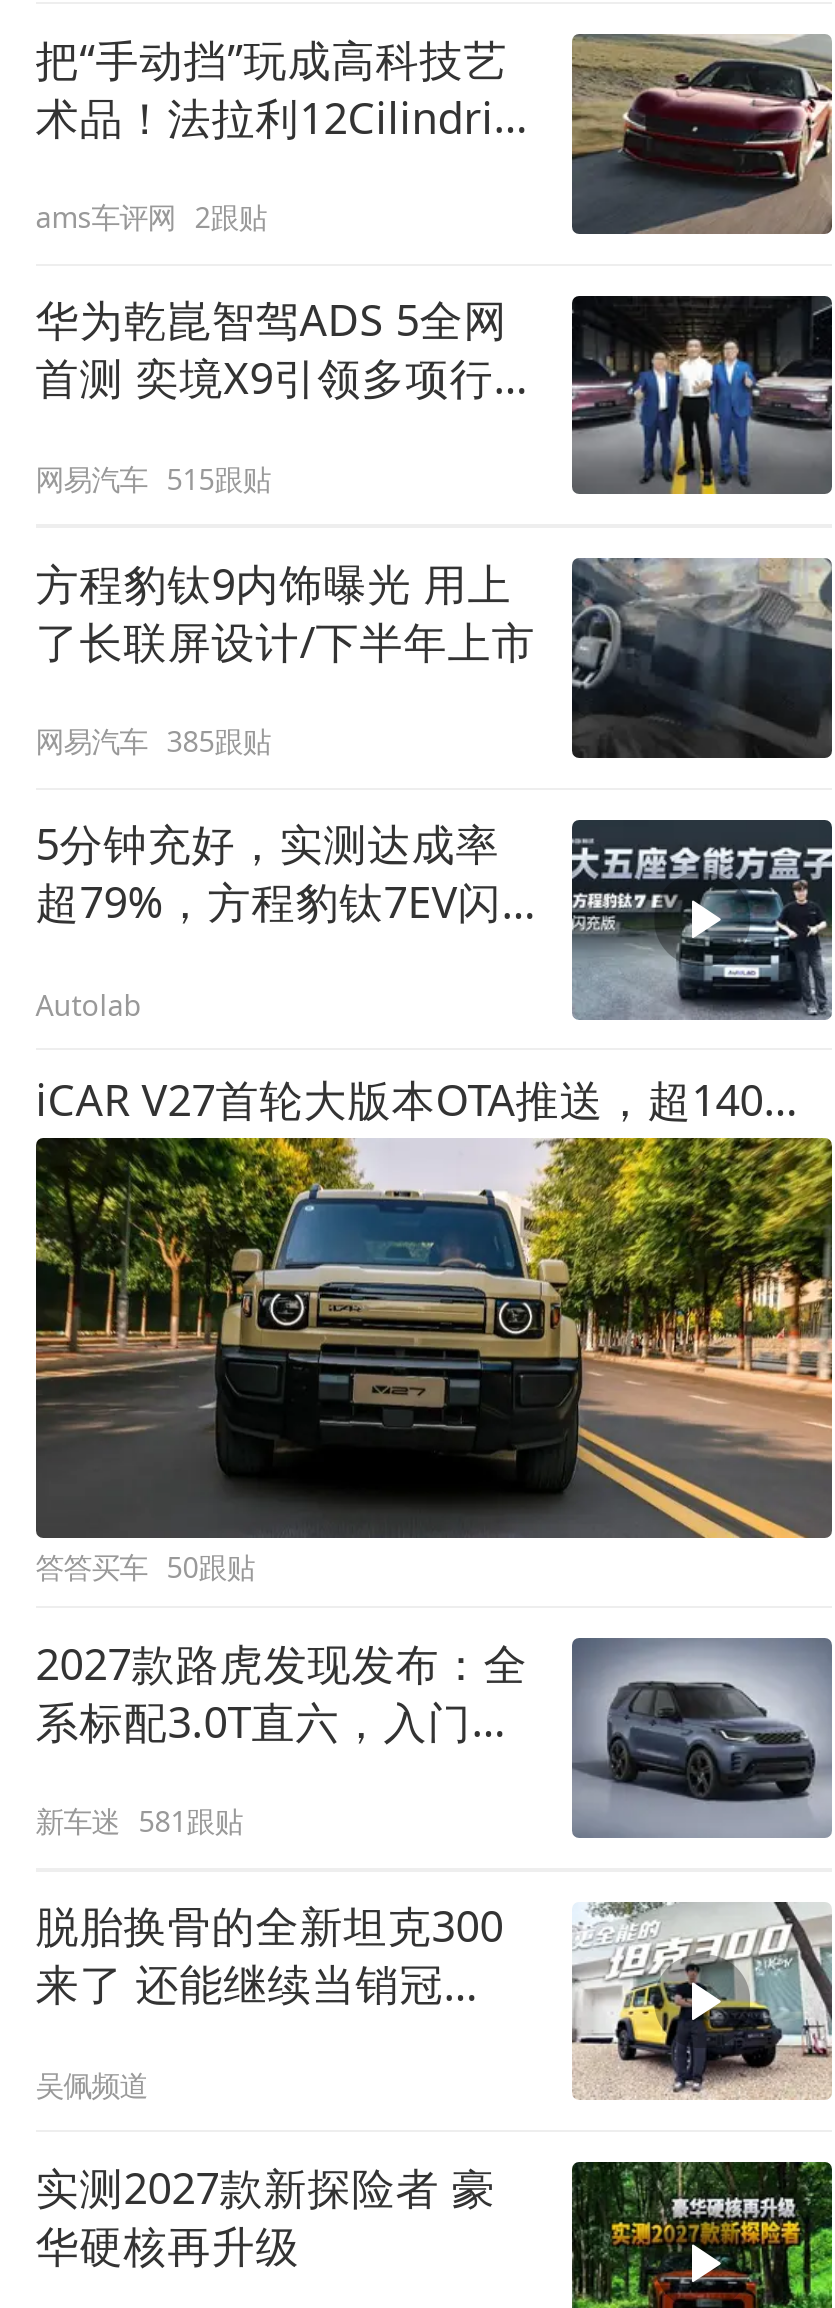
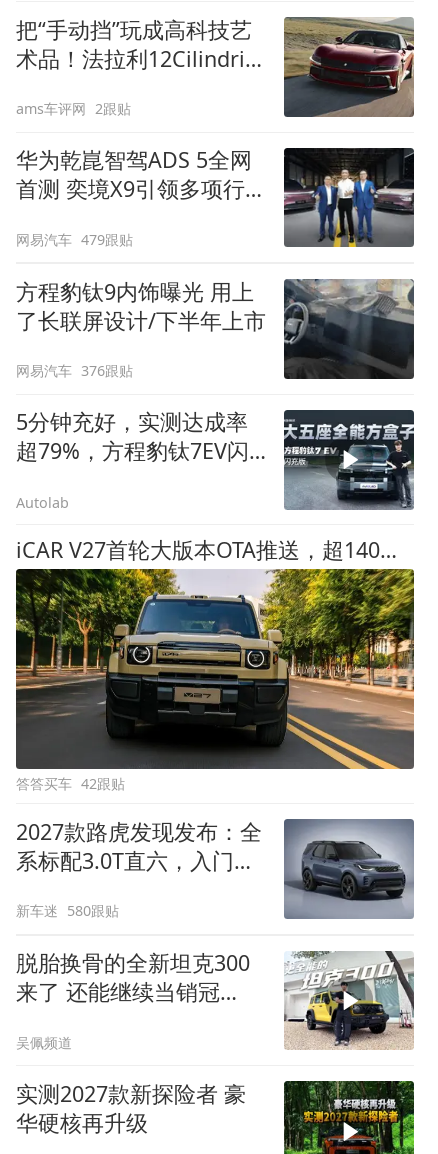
[35,459,271,497] 网易汽车 515跟贴 -> [16,230,133,249] 网易汽车 479跟贴
[35,723,271,761] 网易汽车 385跟贴 -> [16,361,133,380] 网易汽车 376跟贴
[35,1547,255,1585] 答答买车 50跟贴 -> [16,774,125,793] 答答买车 42跟贴
[35,1803,243,1841] 新车迷 581跟贴 -> [16,901,119,920] 新车迷 580跟贴

